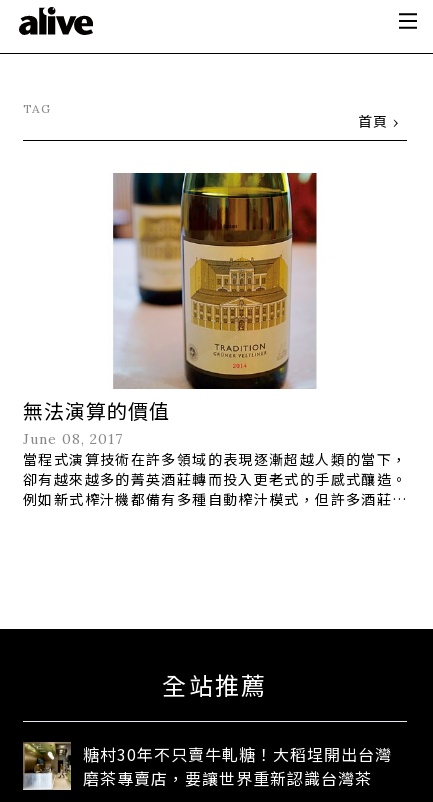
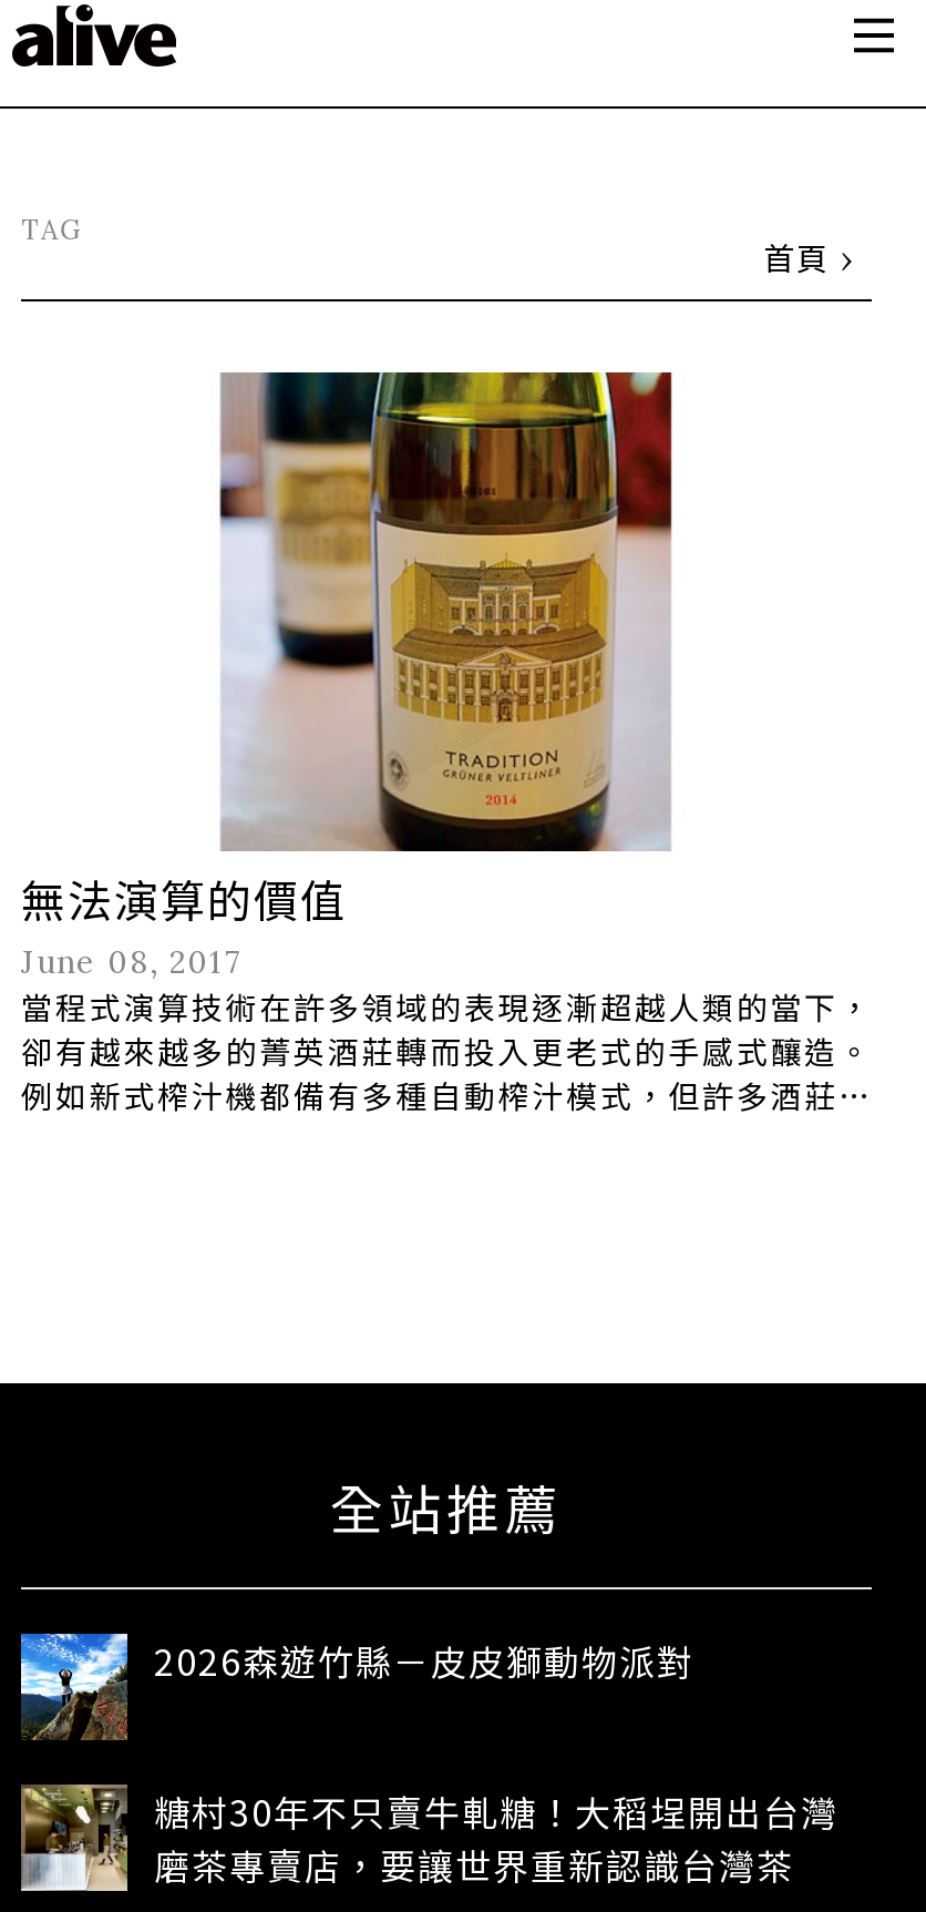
none -> [19,1632,694,1740] [image] | 2026森遊竹縣－皮皮獅動物派對

